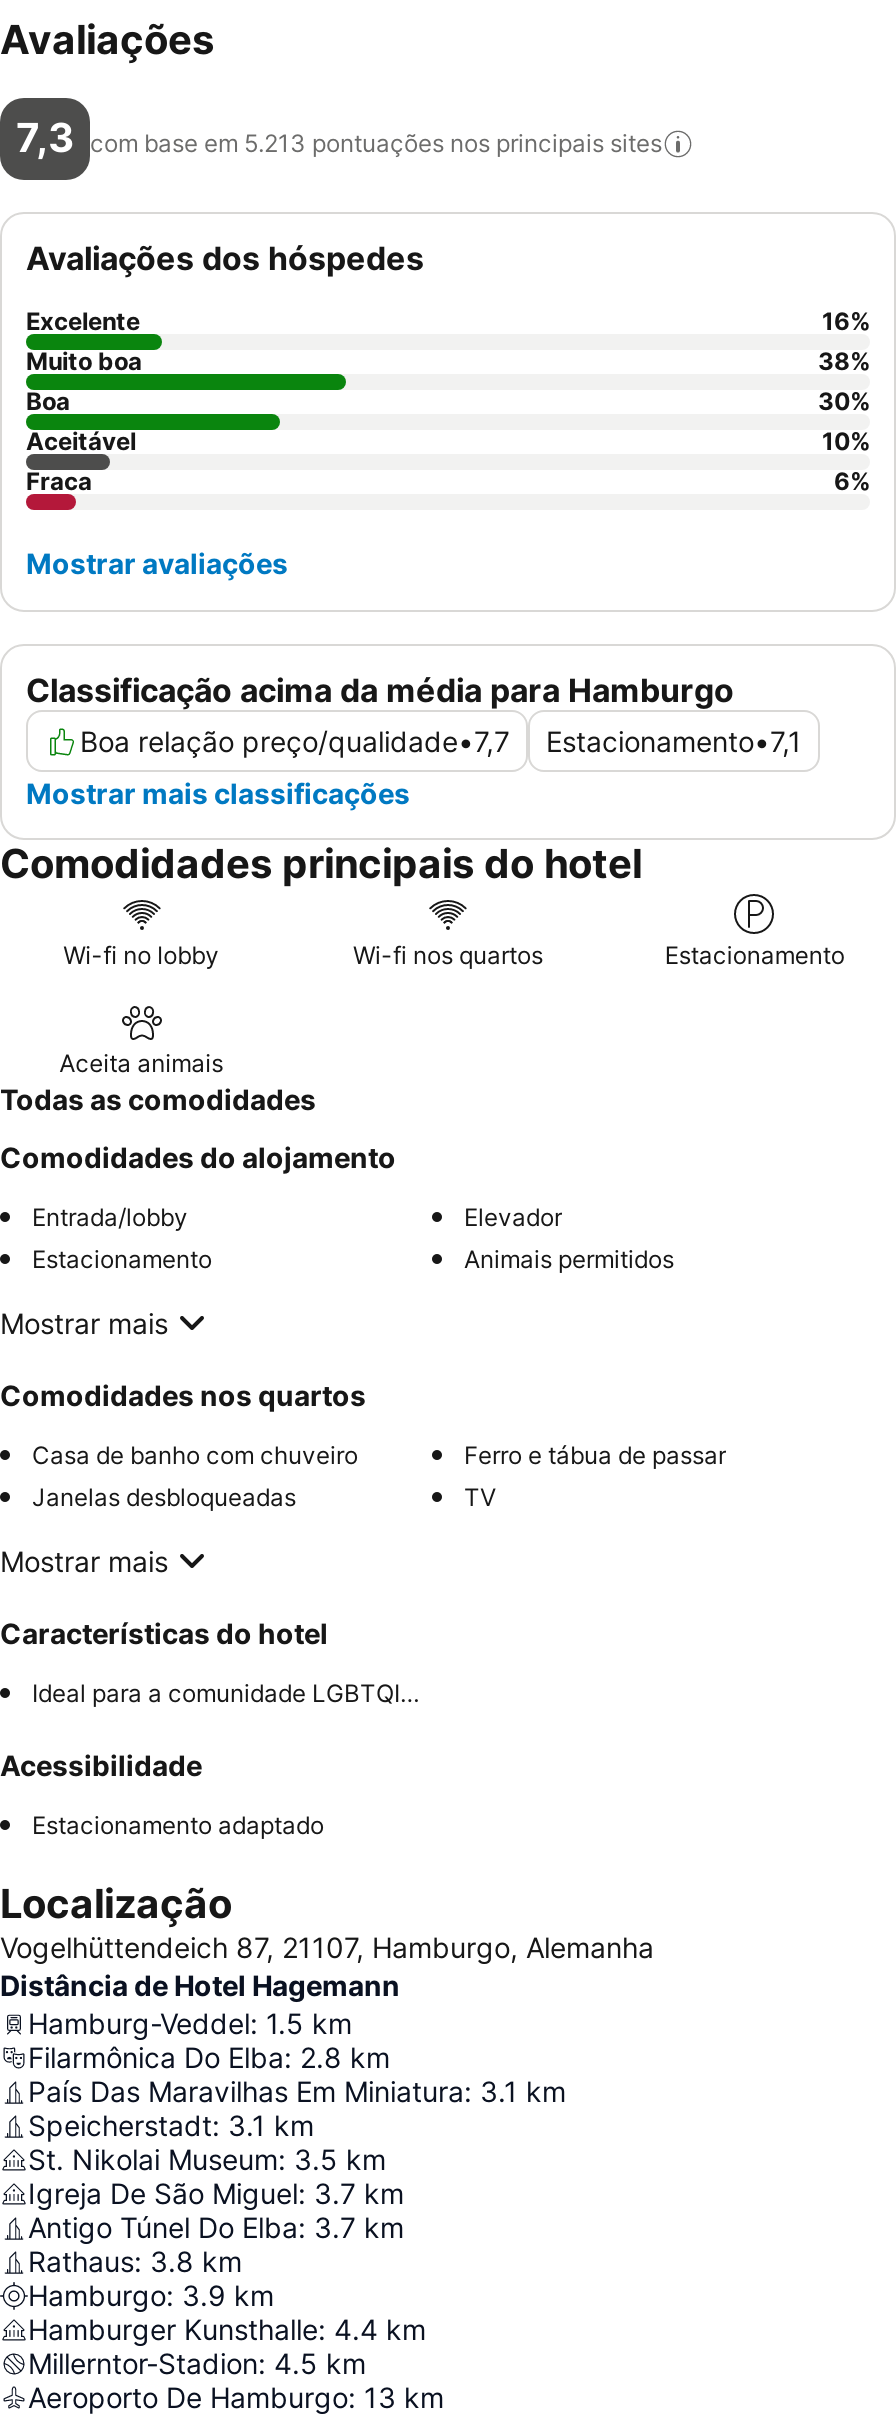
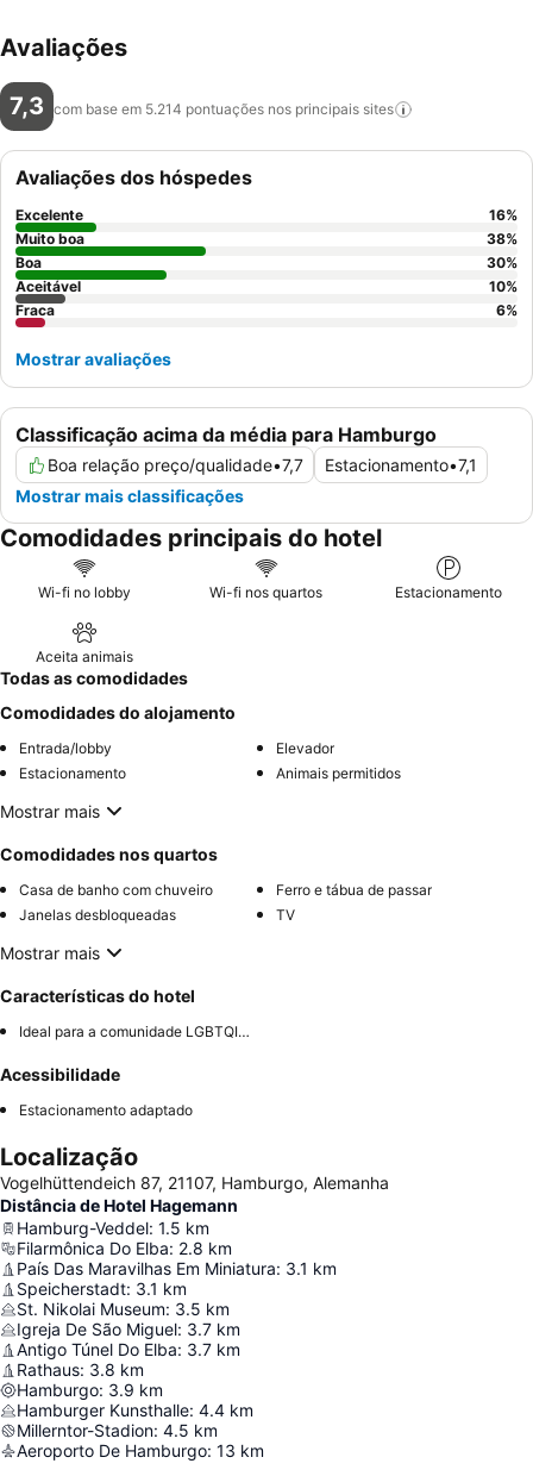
[16,114,662,162] 7,3 com base em 5.213 pontuações nos principais sites -> [10,92,394,120] 7,3 com base em 5.214 pontuações nos principais sites

